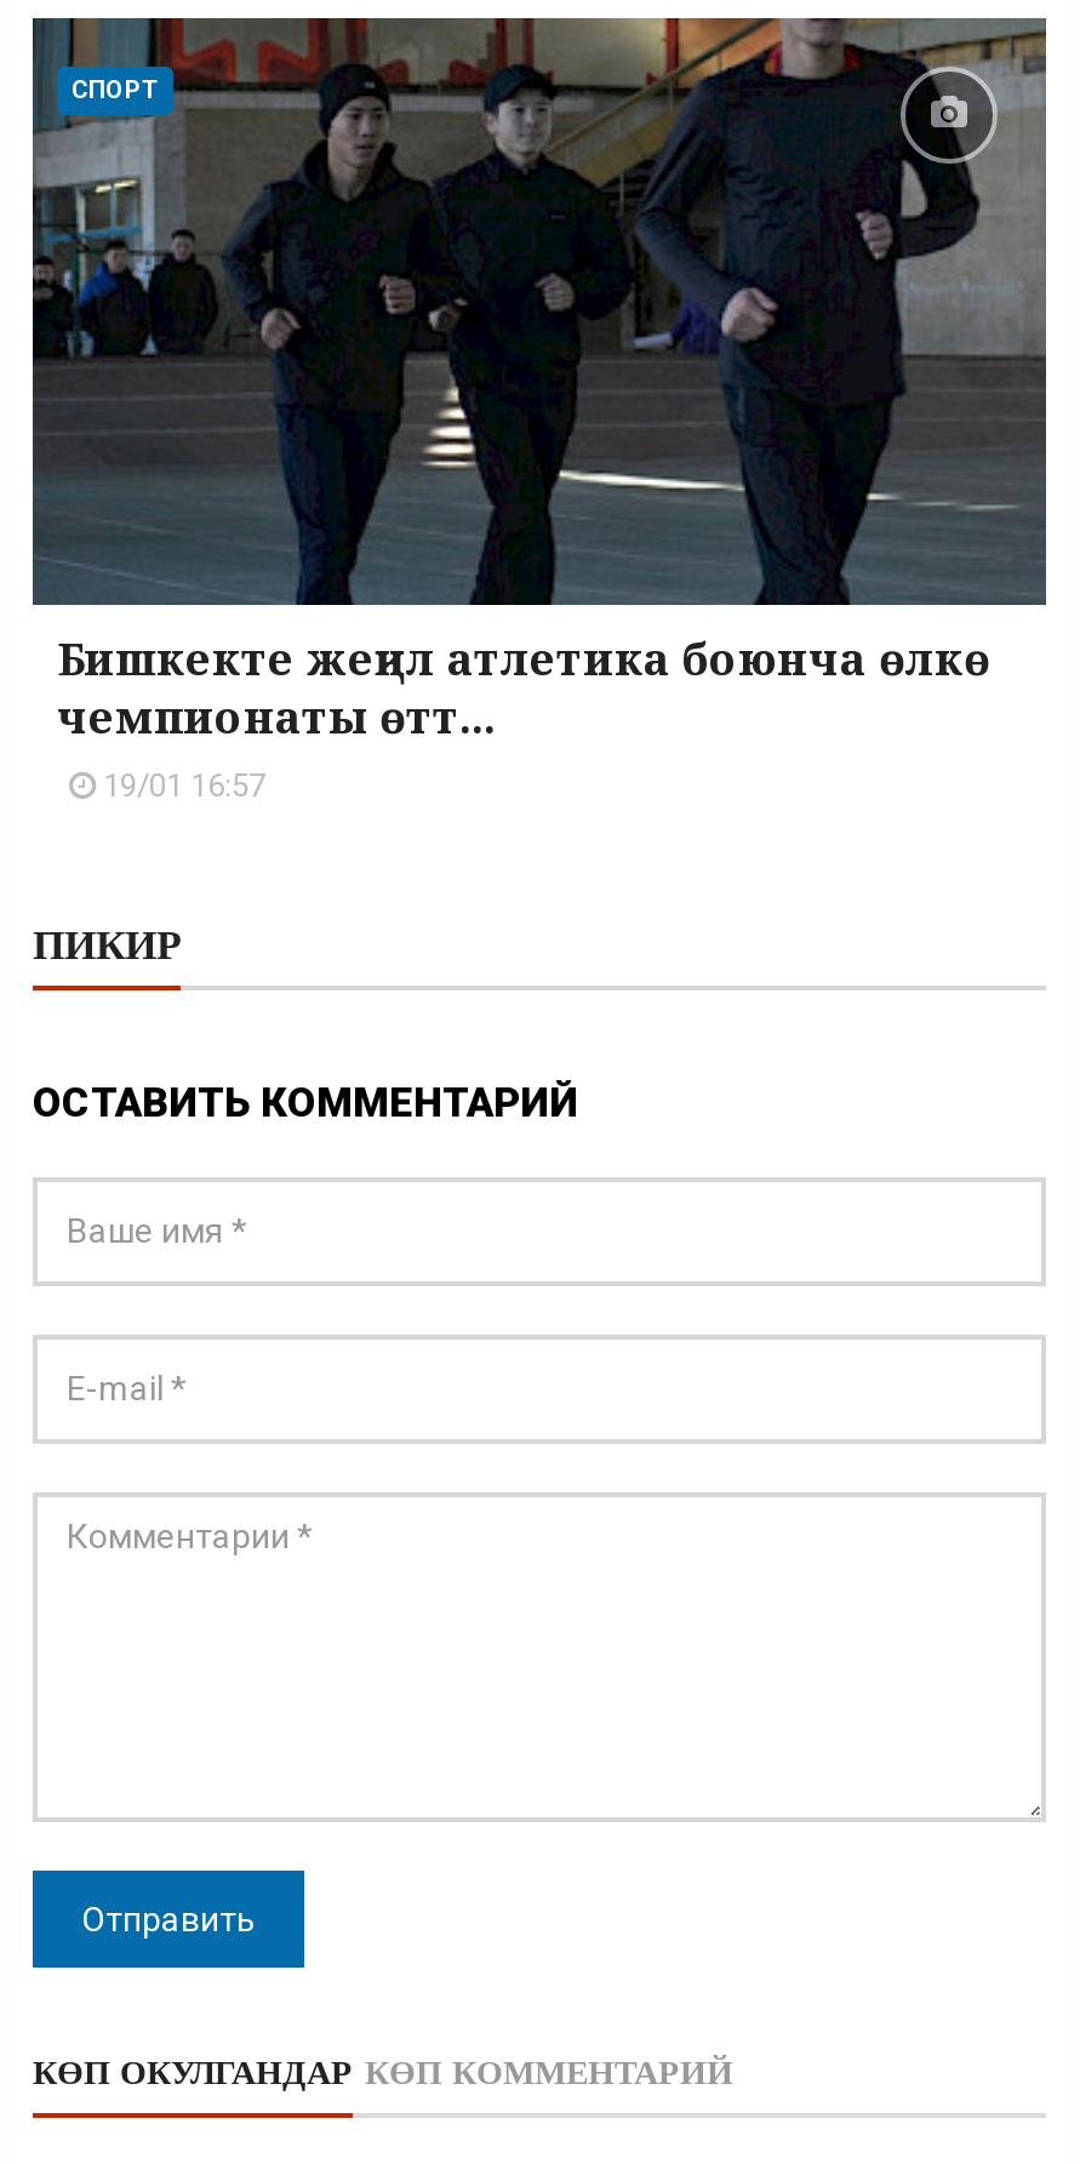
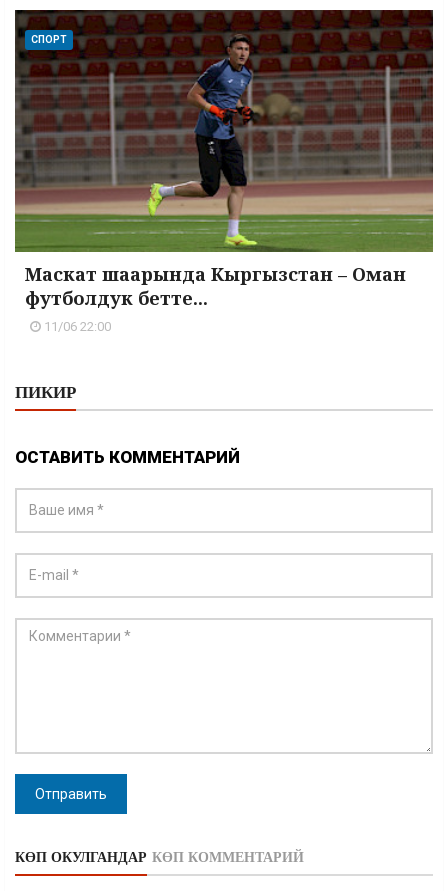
[30,16,1048,803] [image] | Бишкекте жеңил атлетика боюнча өлкө | чемпионаты өтт... | 19/01 16:57 -> [14,9,434,333] [image] | Маскат шаарында Кыргызстан – Оман | футболдук бетте... | 11/06 22:00

